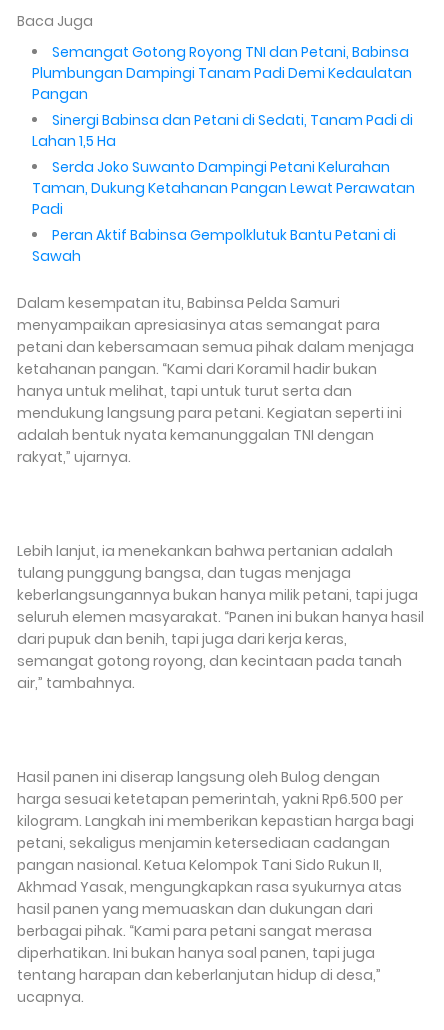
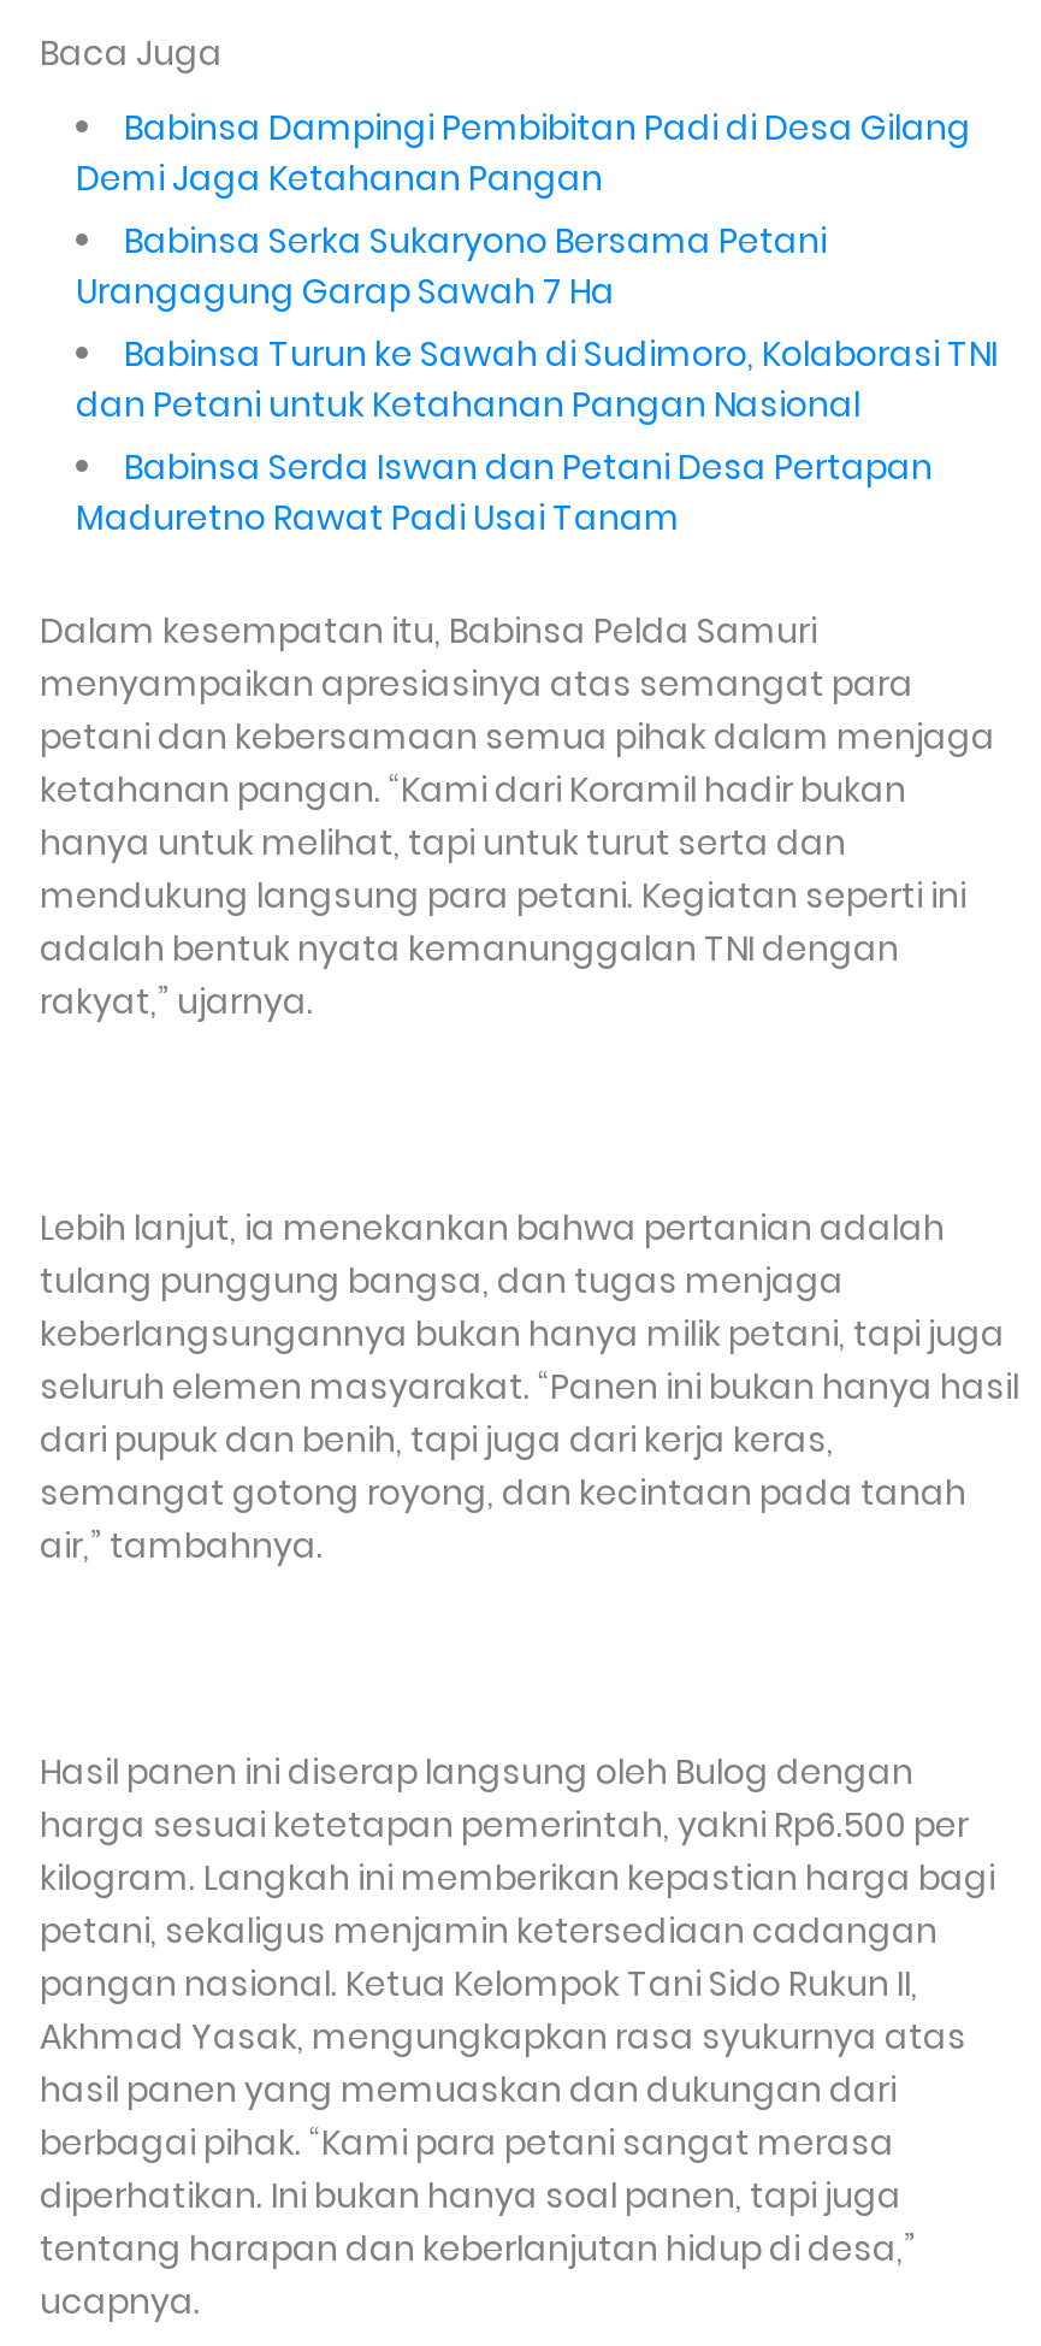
[32,42,415,266] Semangat Gotong Royong TNI dan Petani, Babinsa | Plumbungan Dampingi Tanam Padi Demi Kedaulatan | Pangan | Sinergi Babinsa dan Petani di Sedati, Tanam Padi di | Lahan 1,5 Ha | Serda Joko Suwanto Dampingi Petani Kelurahan | Taman, Dukung Ketahanan Pangan Lewat Perawatan | Padi | Peran Aktif Babinsa Gempolklutuk Bantu Petani di | Sawah -> [76,104,998,543] Babinsa Dampingi Pembibitan Padi di Desa Gilang | Demi Jaga Ketahanan Pangan | Babinsa Serka Sukaryono Bersama Petani | Urangagung Garap Sawah 7 Ha | Babinsa Turun ke Sawah di Sudimoro, Kolaborasi TNI | dan Petani untuk Ketahanan Pangan Nasional | Babinsa Serda Iswan dan Petani Desa Pertapan | Maduretno Rawat Padi Usai Tanam

